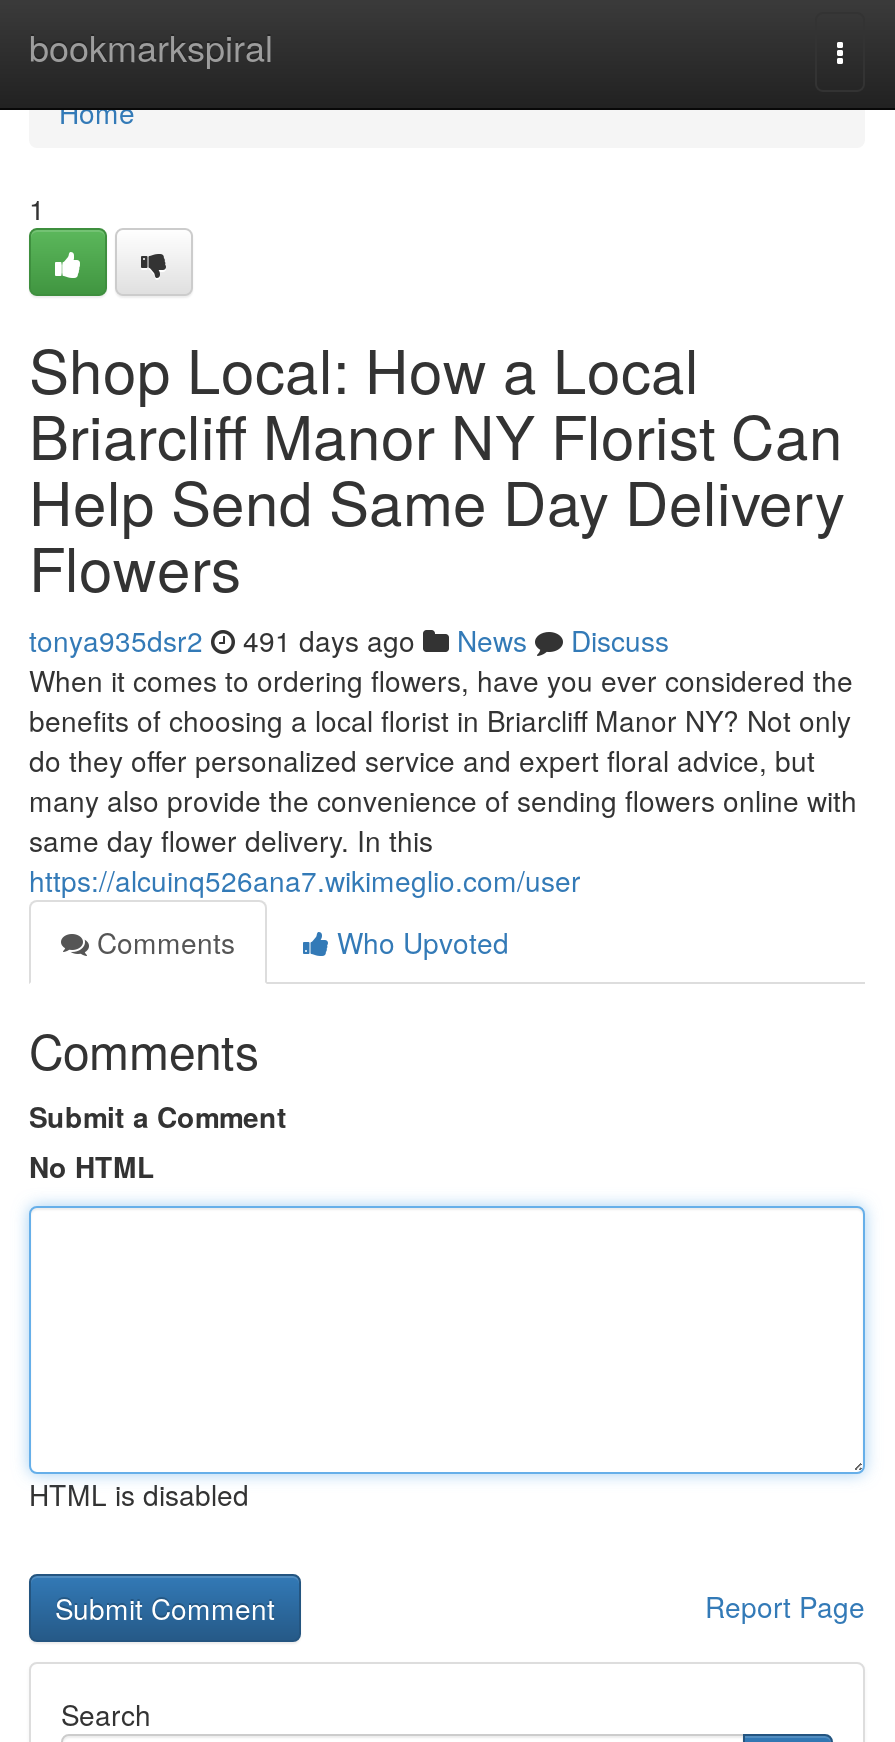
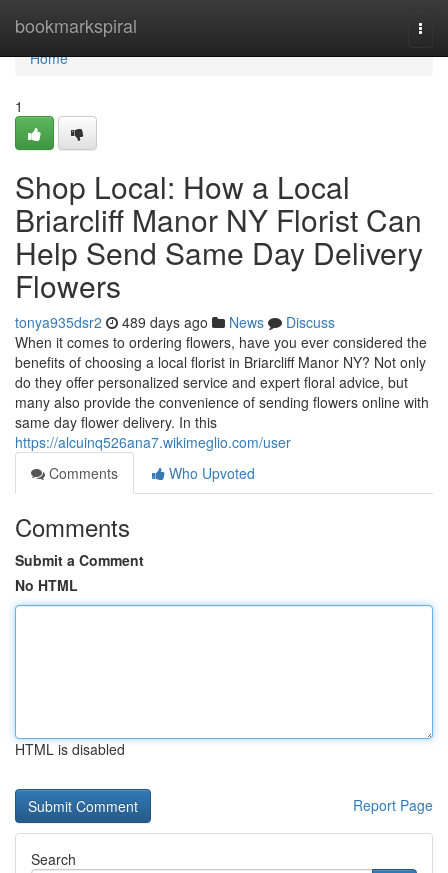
[29,620,669,660] tonya935dsr2 491 days ago News Discuss -> [15,312,335,332] tonya935dsr2 489 days ago News Discuss

